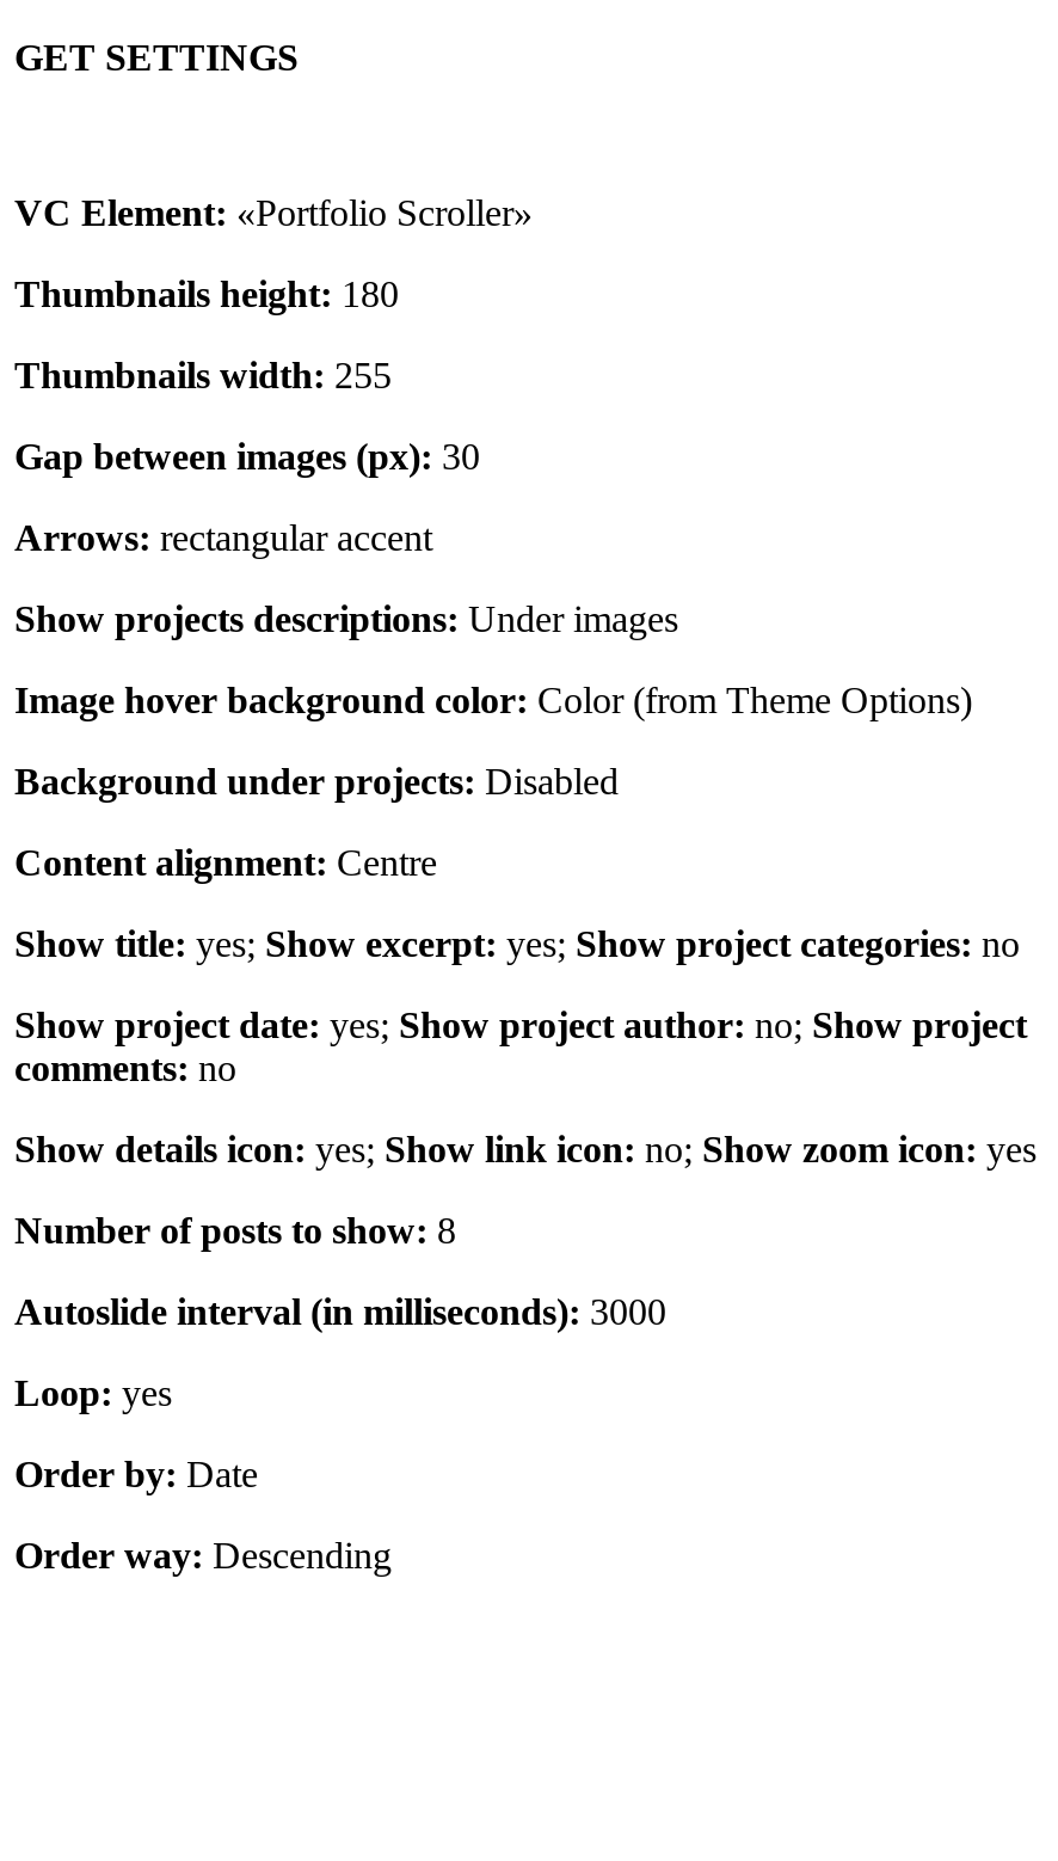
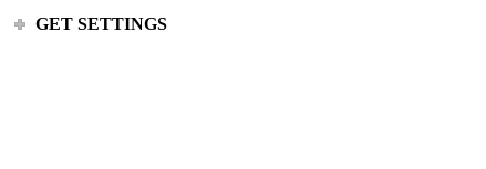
[14,194,1037,1577] VC Element: «Portfolio Scroller» | Thumbnails height: 180 | Thumbnails width: 255 | Gap between images (px): 30 | Arrows: rectangular accent | Show projects descriptions: Under images | Image hover background color: Color (from Theme Options) | Background under projects: Disabled | Content alignment: Centre | Show title: yes; Show excerpt: yes; Show project categories: no | Show project date: yes; Show project author: no; Show project | comments: no | Show details icon: yes; Show link icon: no; Show zoom icon: yes | Number of posts to show: 8 | Autoslide interval (in milliseconds): 3000 | Loop: yes | Order by: Date | Order way: Descending -> none

